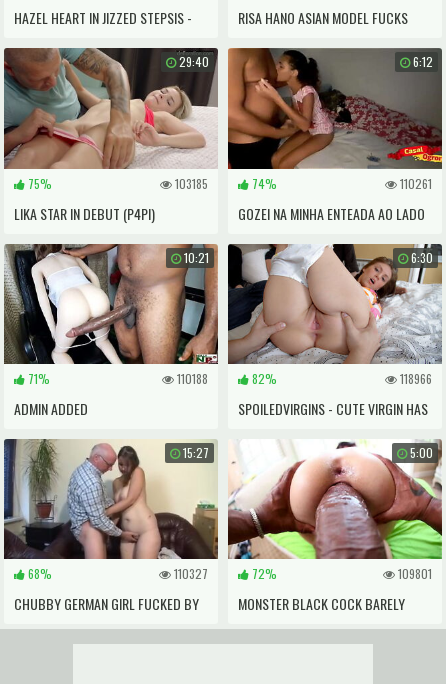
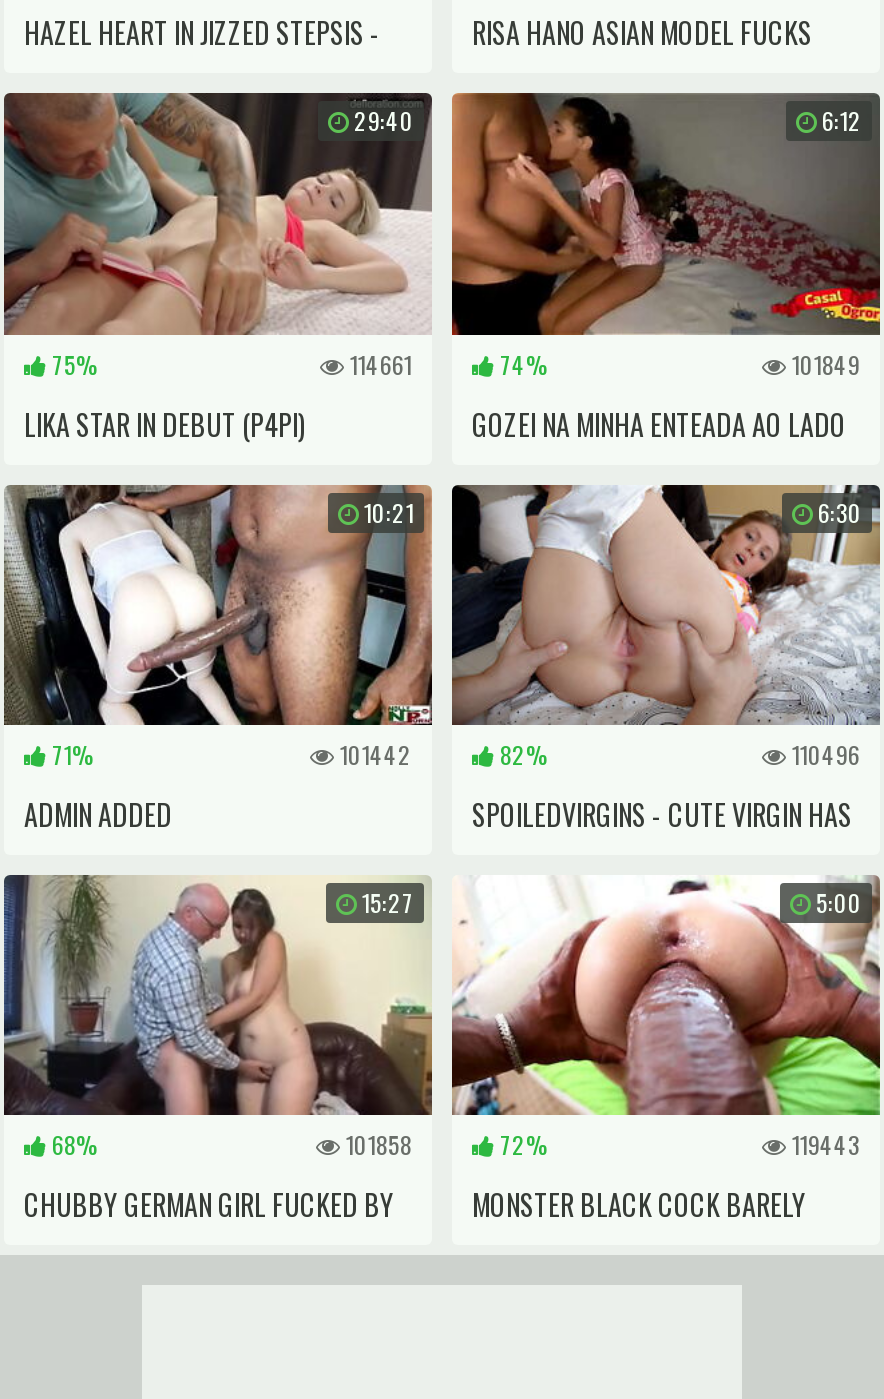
[172,174,208,191] 103185 -> [344,346,412,380] 114661
[397,174,432,191] 110261 -> [786,346,860,380] 101849
[174,370,208,387] 110188 -> [334,737,412,771] 101442
[397,370,432,387] 118966 -> [786,737,860,771] 110496
[171,565,208,582] 110327 -> [340,1127,412,1161] 101858
[395,565,432,582] 109801 -> [786,1127,860,1161] 119443

